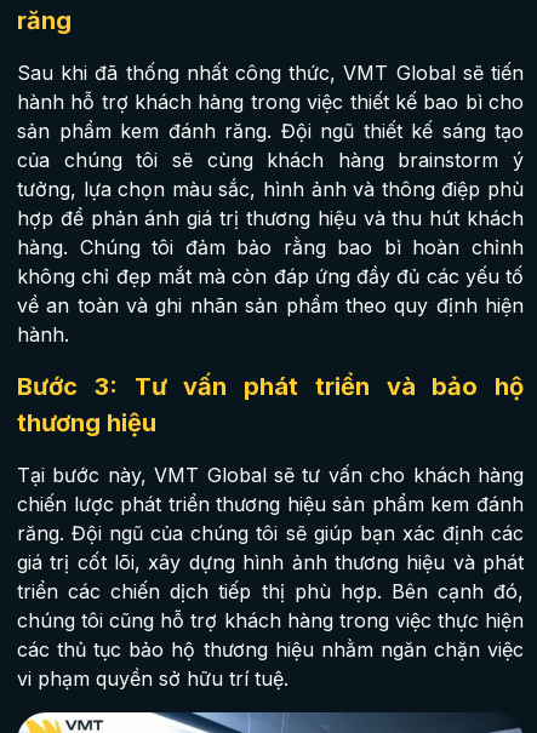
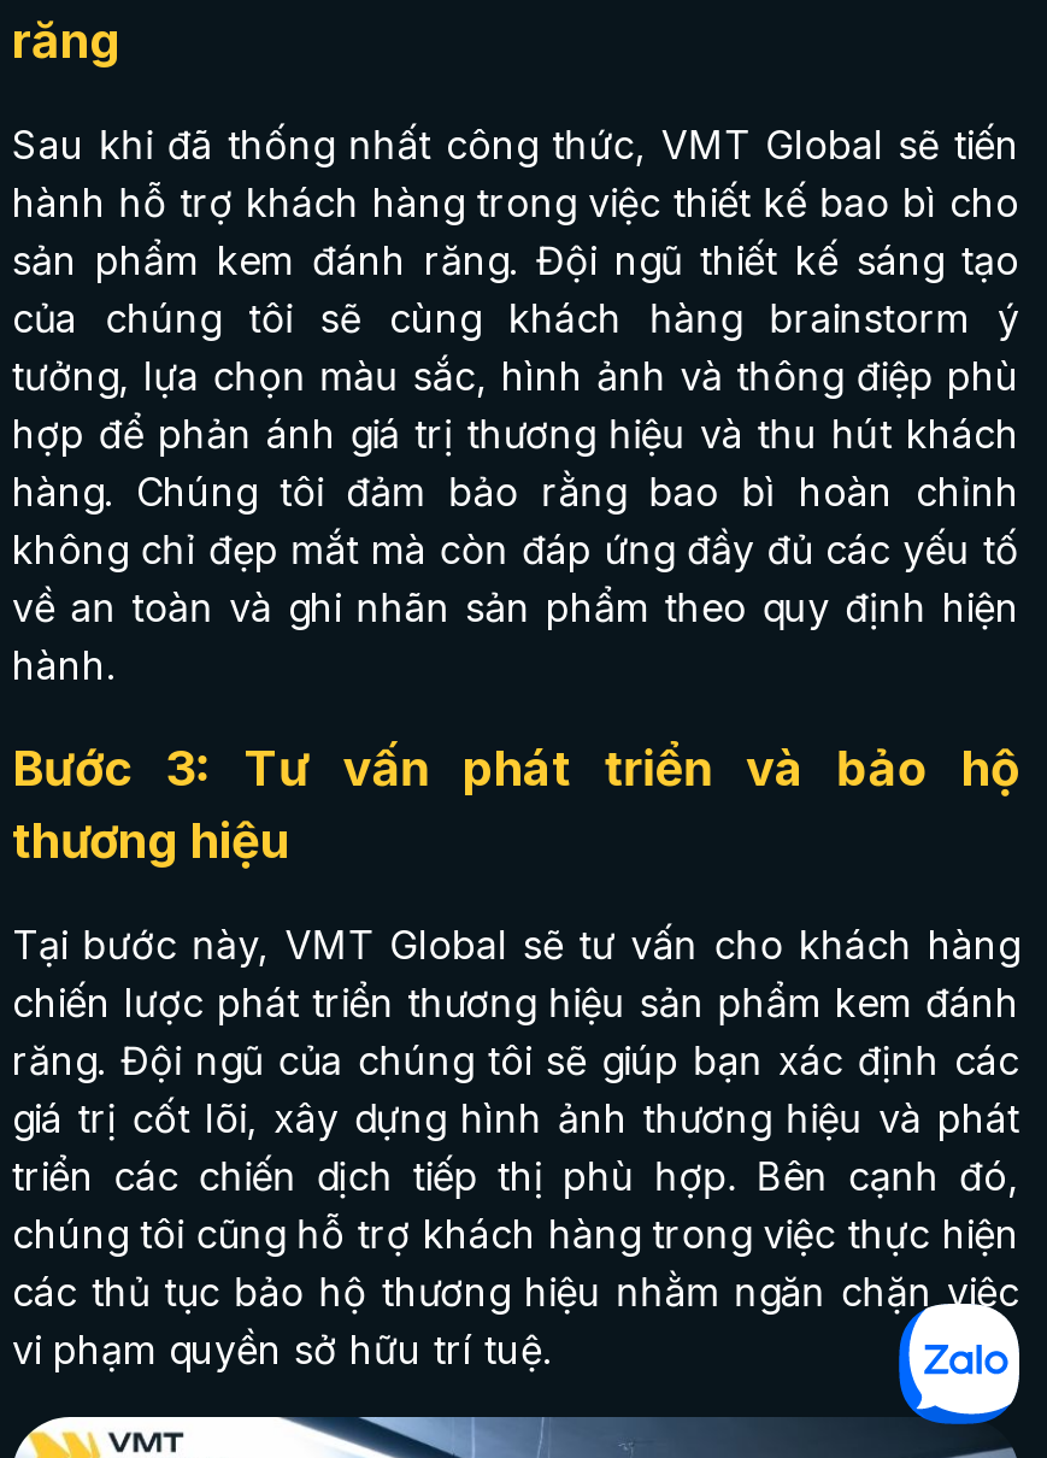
none -> [896,1321,1022,1427] [image]

